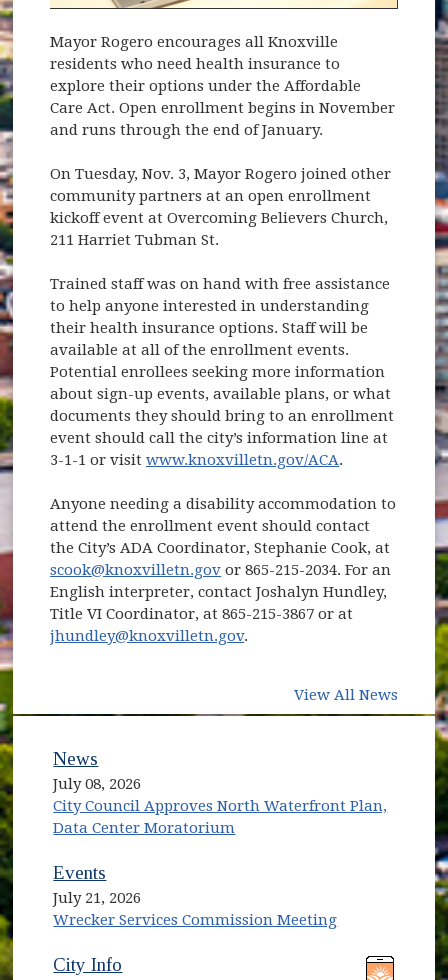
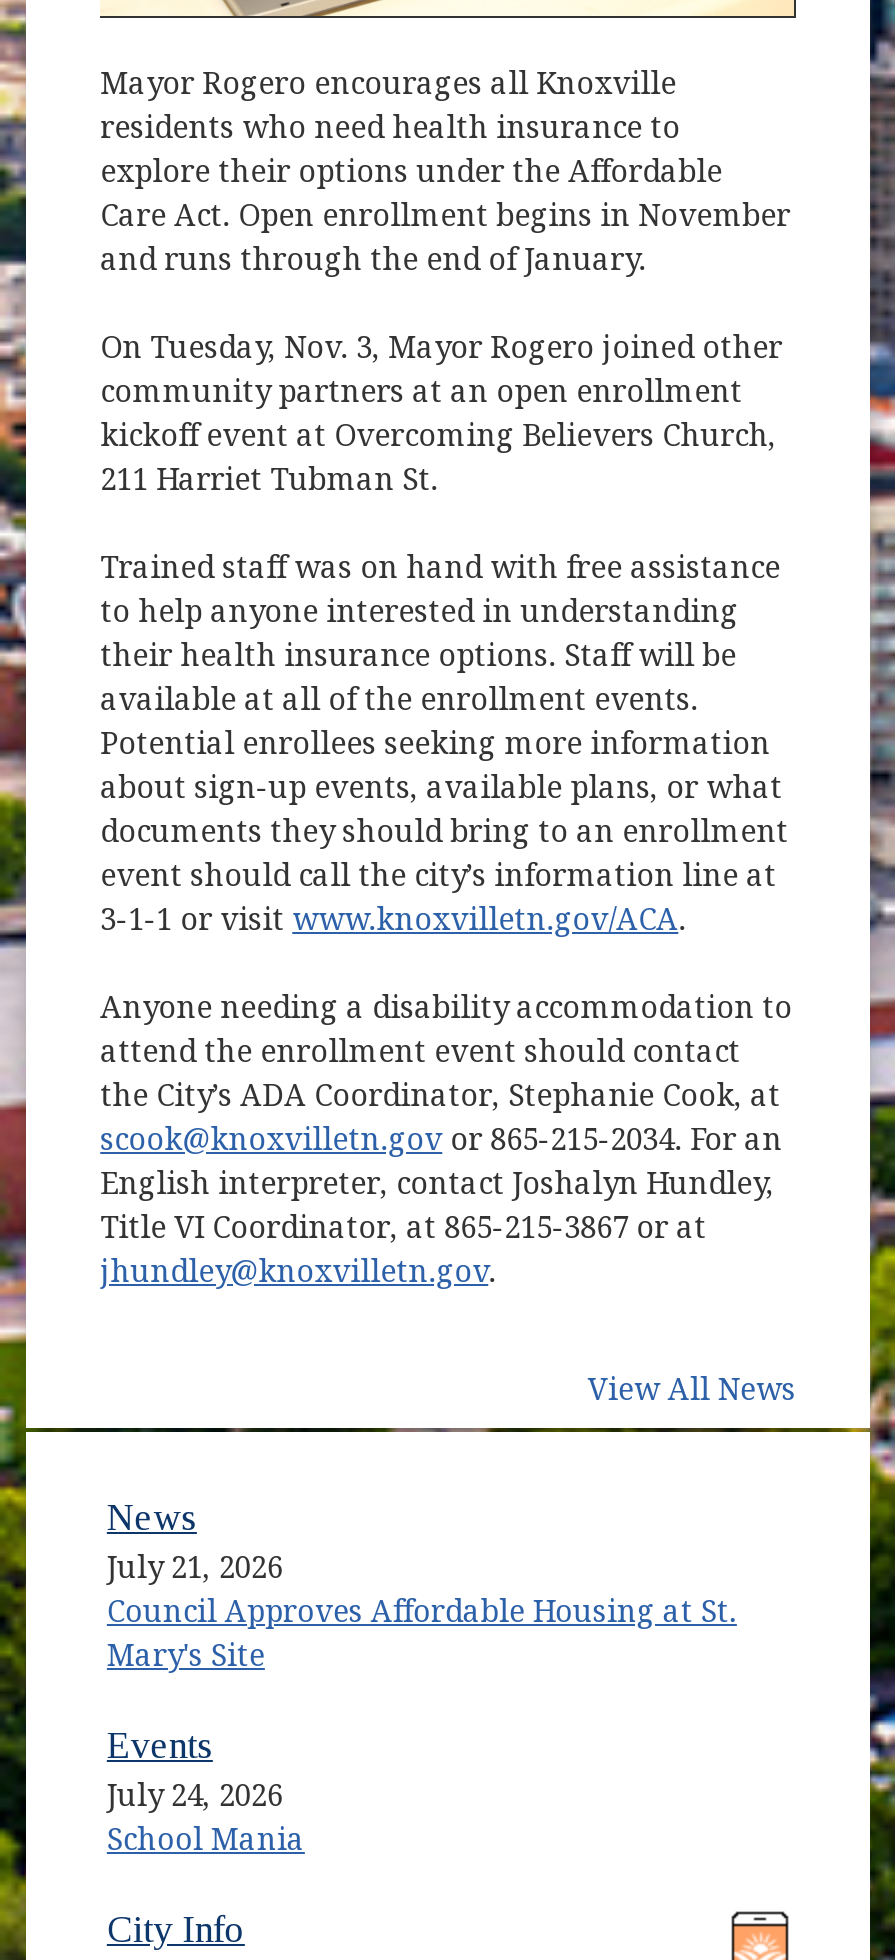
[53,775,387,837] July 08, 2026 | City Council Approves North Waterfront Plan, | Data Center Moratorium -> [107,1551,737,1675] July 21, 2026 | Council Approves Affordable Housing at St. | Mary's Site
[53,889,337,929] July 21, 2026 | Wrecker Services Commission Meeting -> [107,1779,305,1859] July 24, 2026 | School Mania

